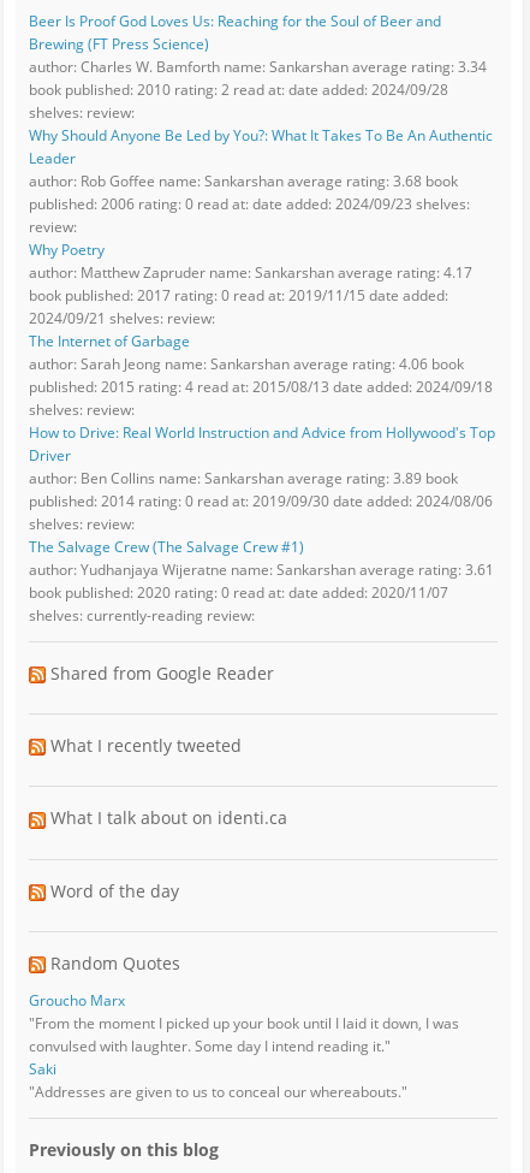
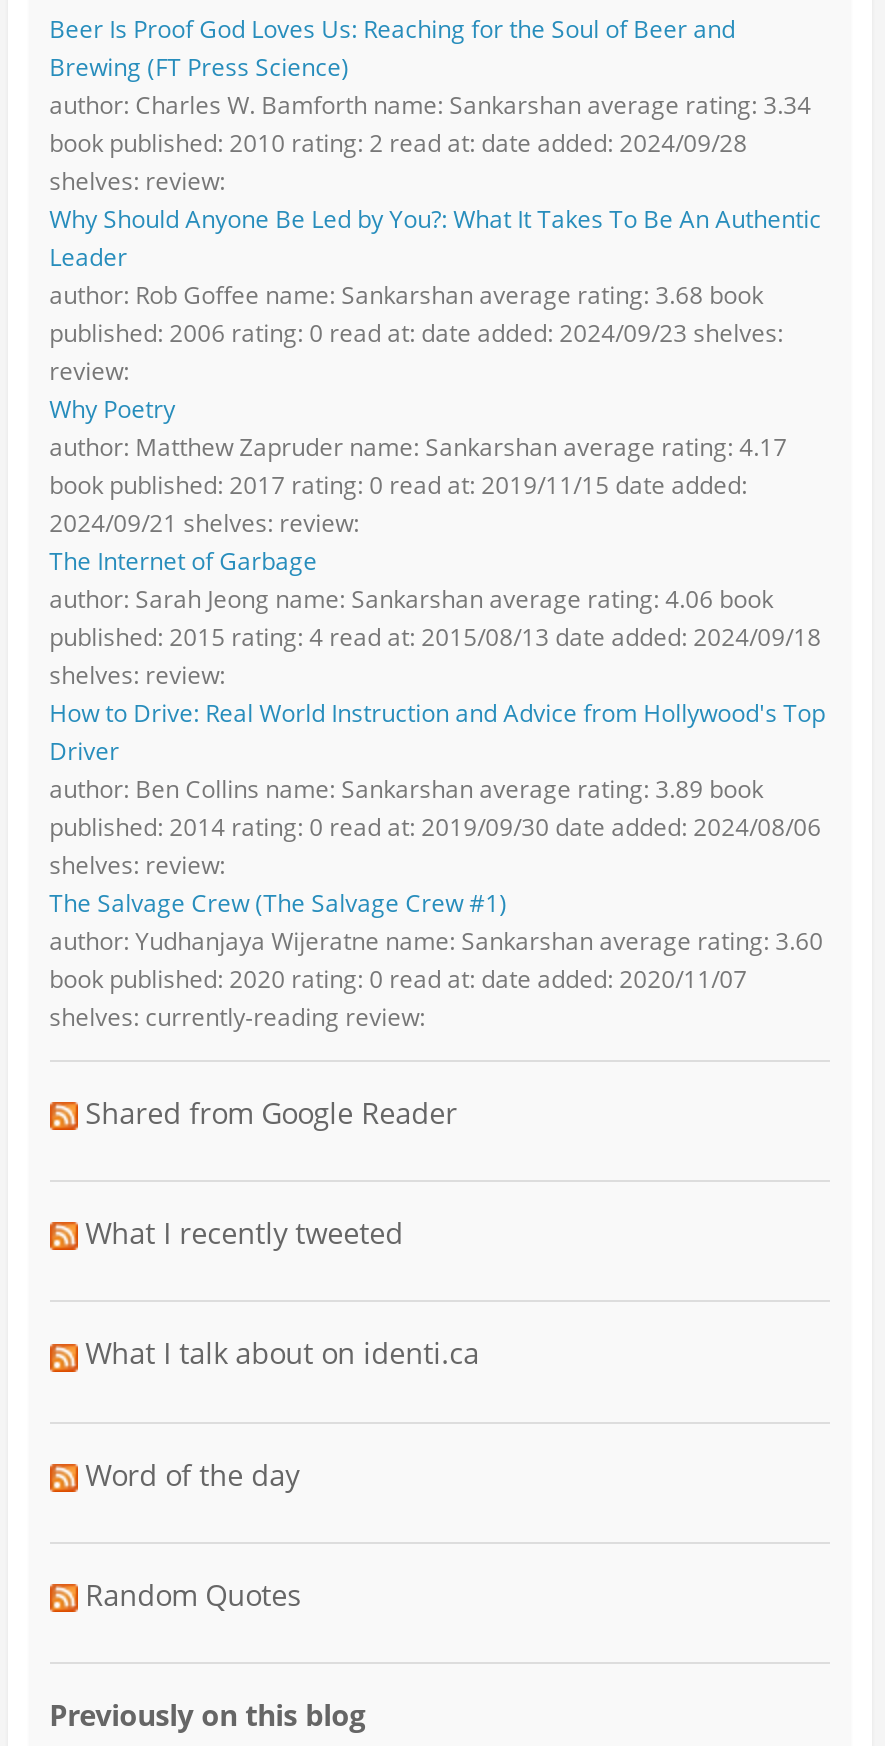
[28,560,493,580] author: Yudhanjaya Wijeratne name: Sankarshan average rating: 3.61 -> [49,924,823,958] author: Yudhanjaya Wijeratne name: Sankarshan average rating: 3.60
[28,990,459,1102] Groucho Marx | "From the moment I picked up your book until I laid it down, I was | convulsed with laughter. Some day I intend reading it." | Saki | "Addresses are given to us to conceal our whereabouts." -> none

